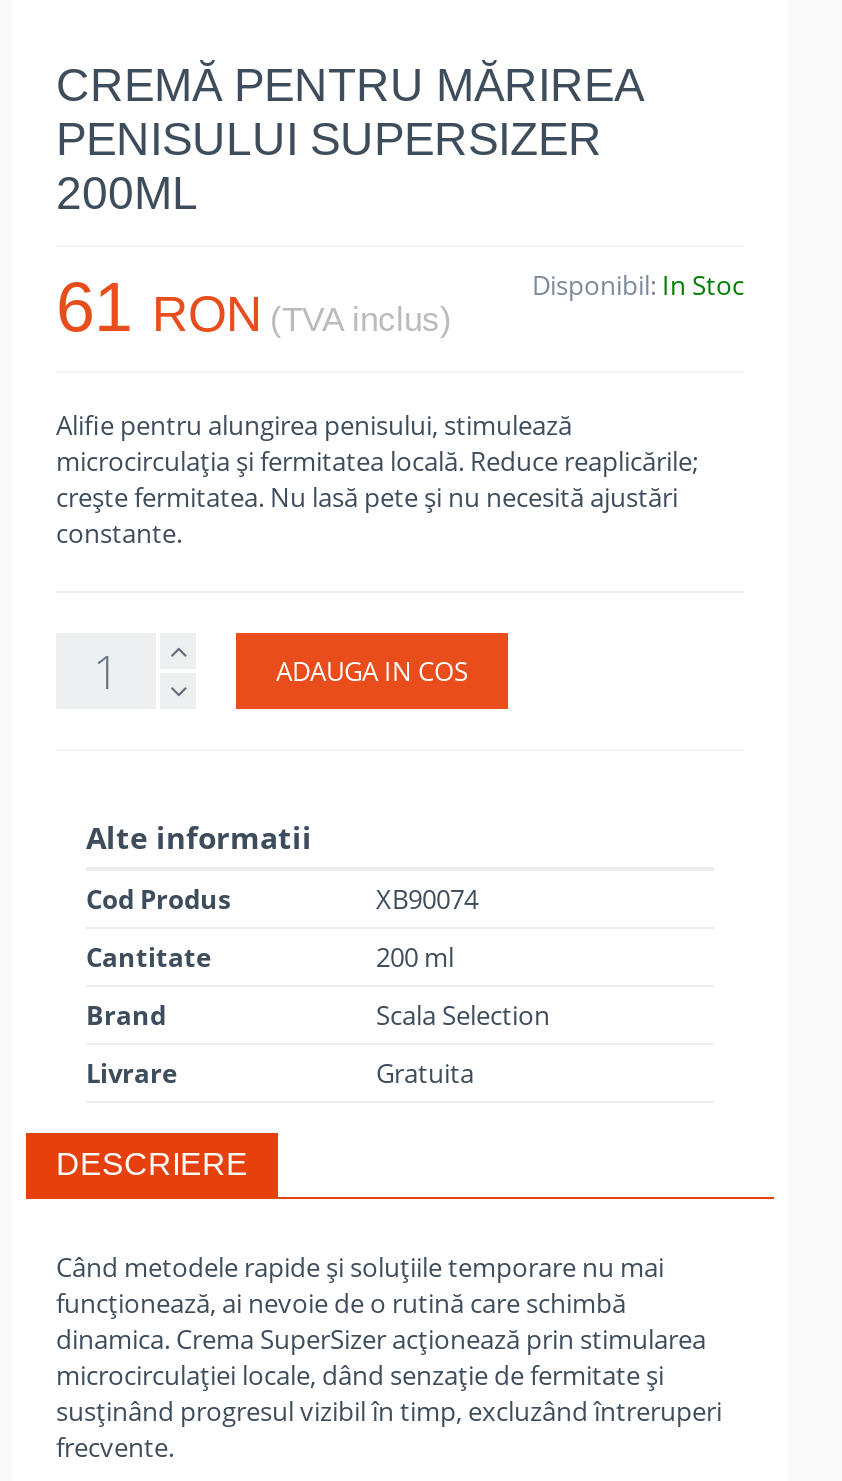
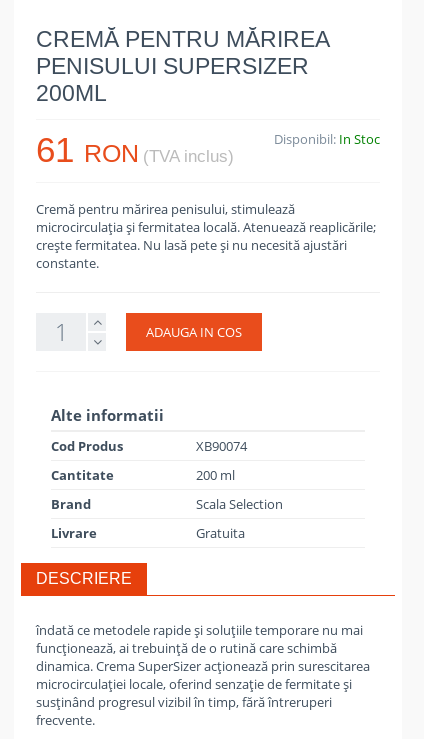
[56,407,572,443] Alifie pentru alungirea penisului, stimulează -> [36,200,295,218] Cremă pentru mărirea penisului, stimulează
[56,443,698,479] microcirculaţia şi fermitatea locală. Reduce reaplicările; -> [36,218,376,236] microcirculaţia şi fermitatea locală. Atenuează reaplicările;
[56,1249,722,1429] Când metodele rapide şi soluţiile temporare nu mai | funcţionează, ai nevoie de o rutină care schimbă | dinamica. Crema SuperSizer acţionează prin stimularea | microcirculaţiei locale, dând senzaţie de fermitate şi | susţinând progresul vizibil în timp, excluzând întreruperi -> [36,621,370,711] îndată ce metodele rapide şi soluţiile temporare nu mai | funcţionează, ai trebuință de o rutină care schimbă | dinamica. Crema SuperSizer acţionează prin surescitarea | microcirculaţiei locale, oferind senzaţie de fermitate şi | susţinând progresul vizibil în timp, fără întreruperi

